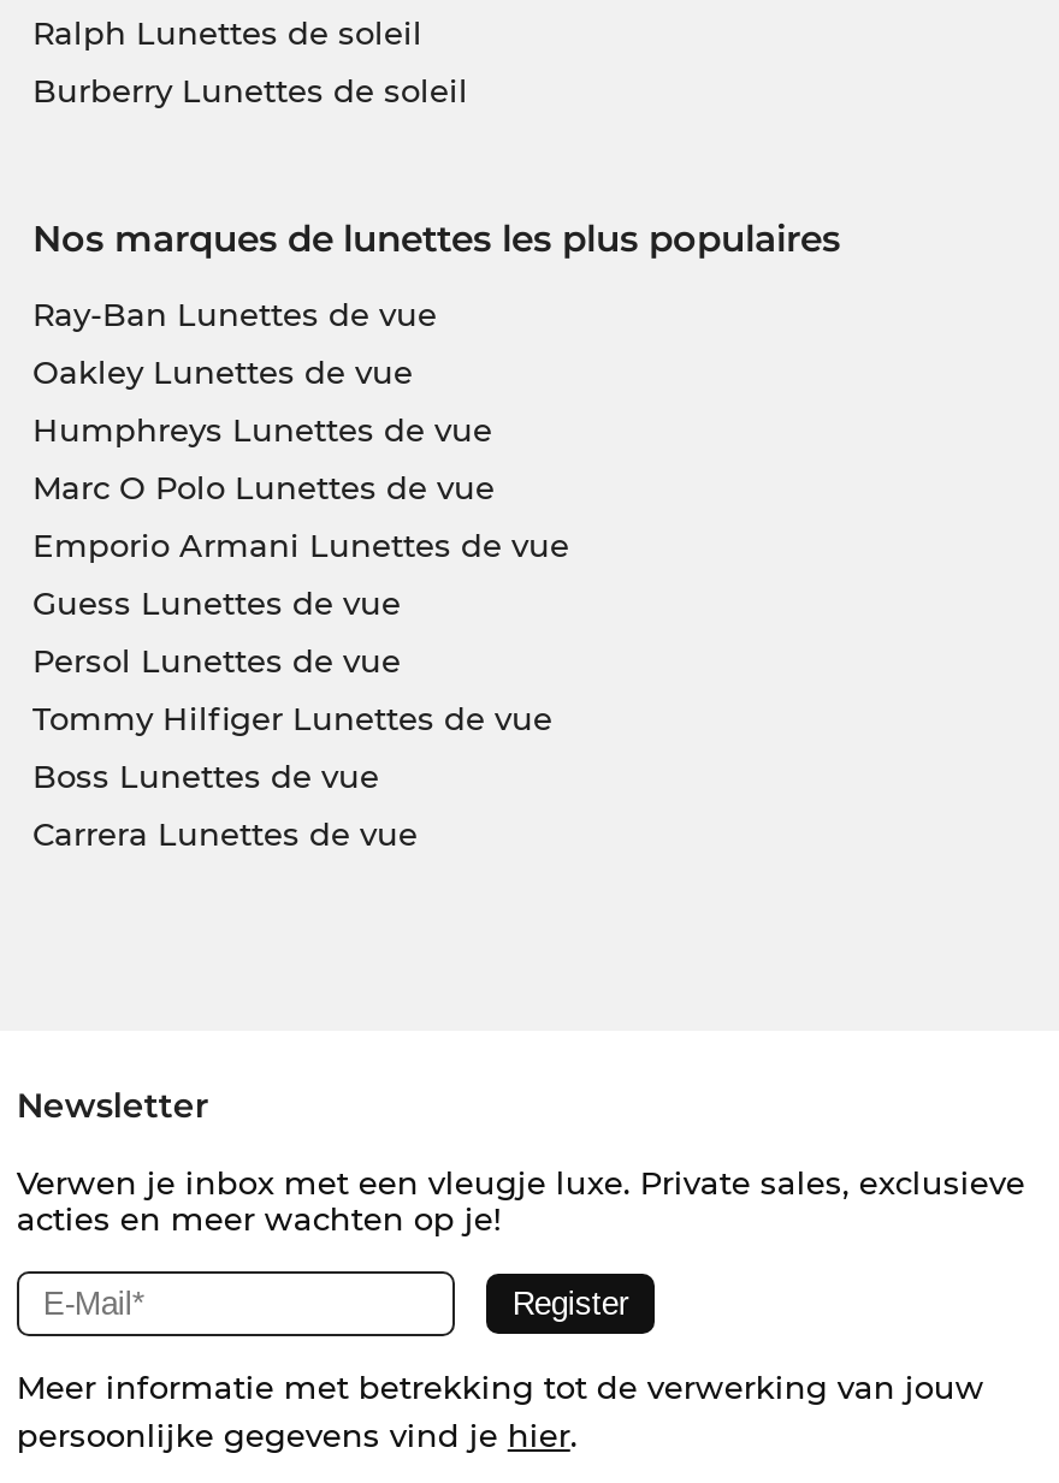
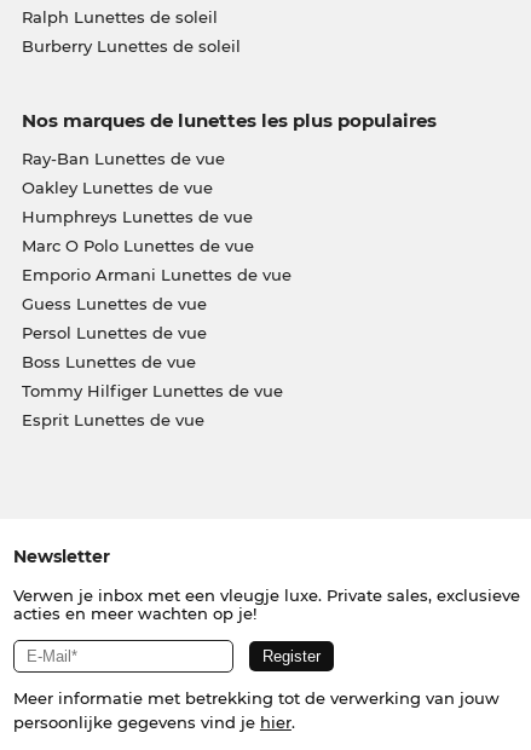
moved [32,700,552,738] -> [21,381,282,401]: Tommy Hilfiger Lunettes de vue
moved [32,757,379,796] -> [21,352,195,372]: Boss Lunettes de vue
[32,815,418,853] Carrera Lunettes de vue -> [21,410,204,430] Esprit Lunettes de vue

